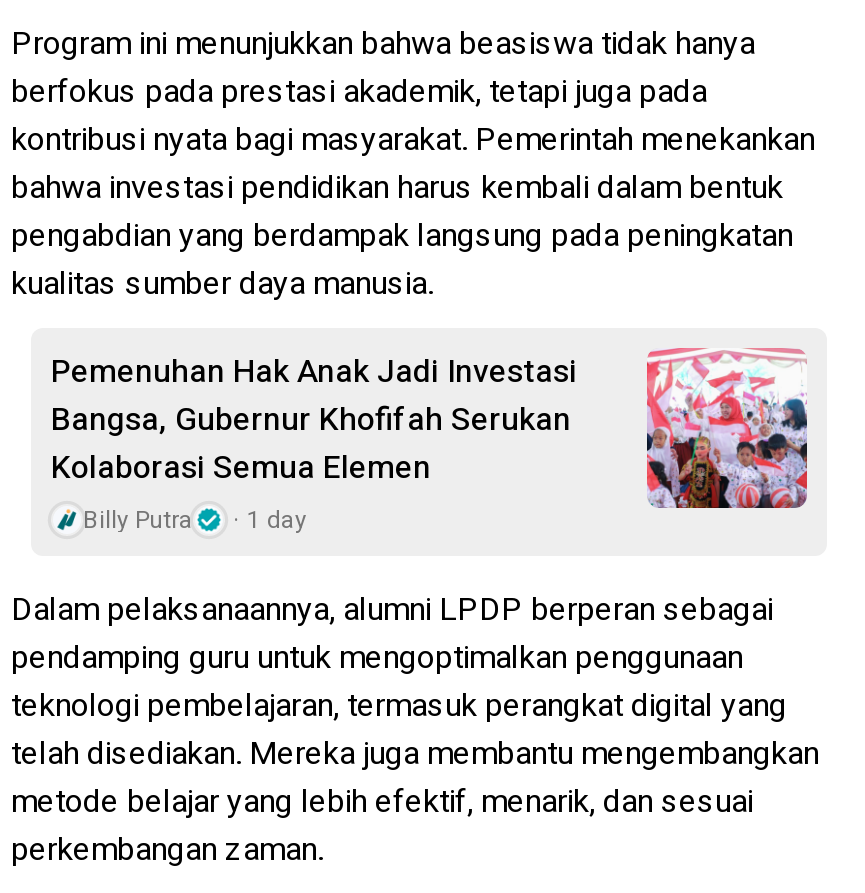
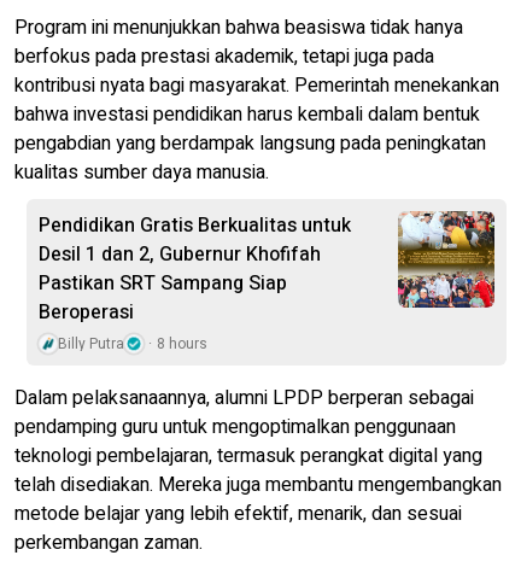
[51,346,809,510] [image] | Pemenuhan Hak Anak Jadi Investasi | Bangsa, Gubernur Khofifah Serukan | Kolaborasi Semua Elemen -> [39,210,496,326] [image] | Pendidikan Gratis Berkualitas untuk | Desil 1 dan 2, Gubernur Khofifah | Pastikan SRT Sampang Siap | Beroperasi
[83,501,307,537] Billy Putra 1 day -> [58,332,207,354] Billy Putra 8 hours

